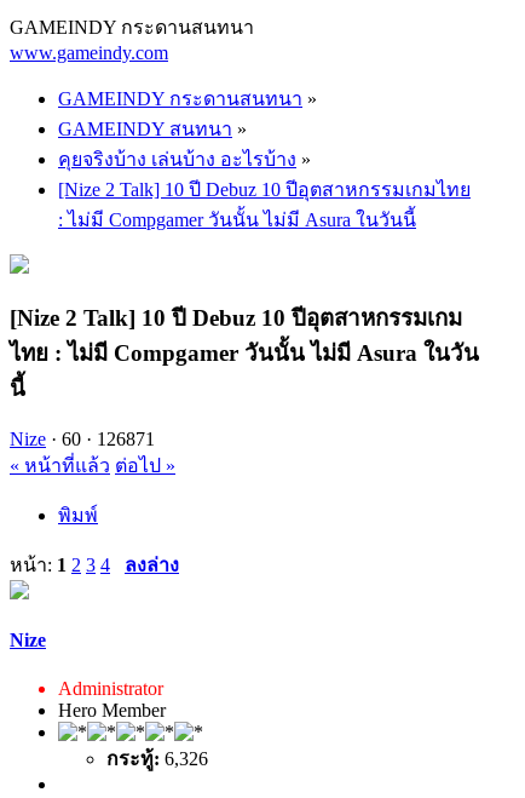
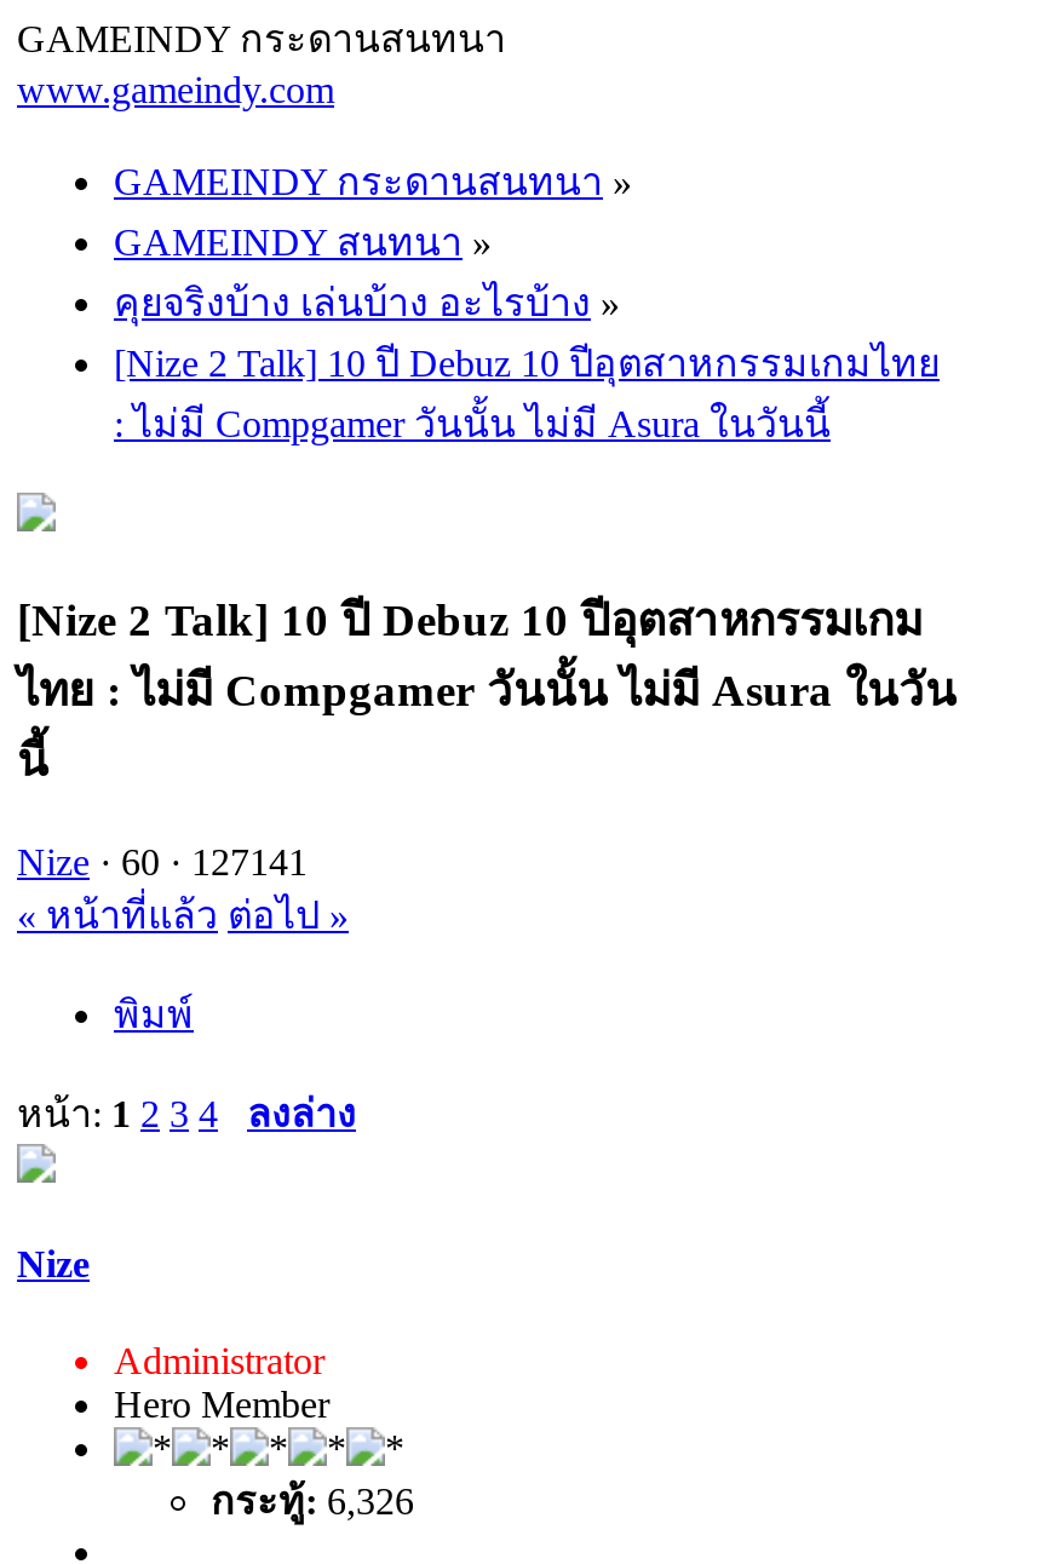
[10,429,155,449] Nize · 60 · 126871 -> [17,841,308,882] Nize · 60 · 127141

